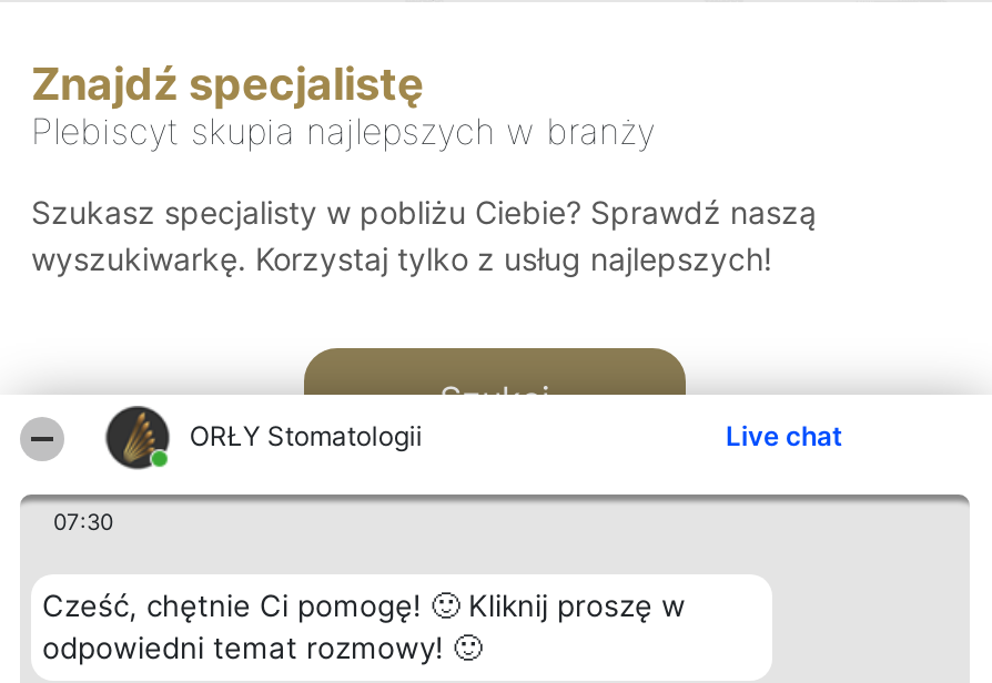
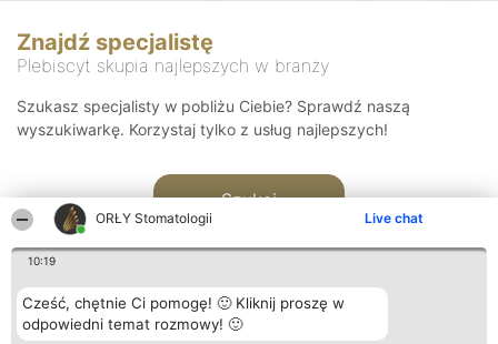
[53,508,113,534] 07:30 -> [28,254,56,267] 10:19

